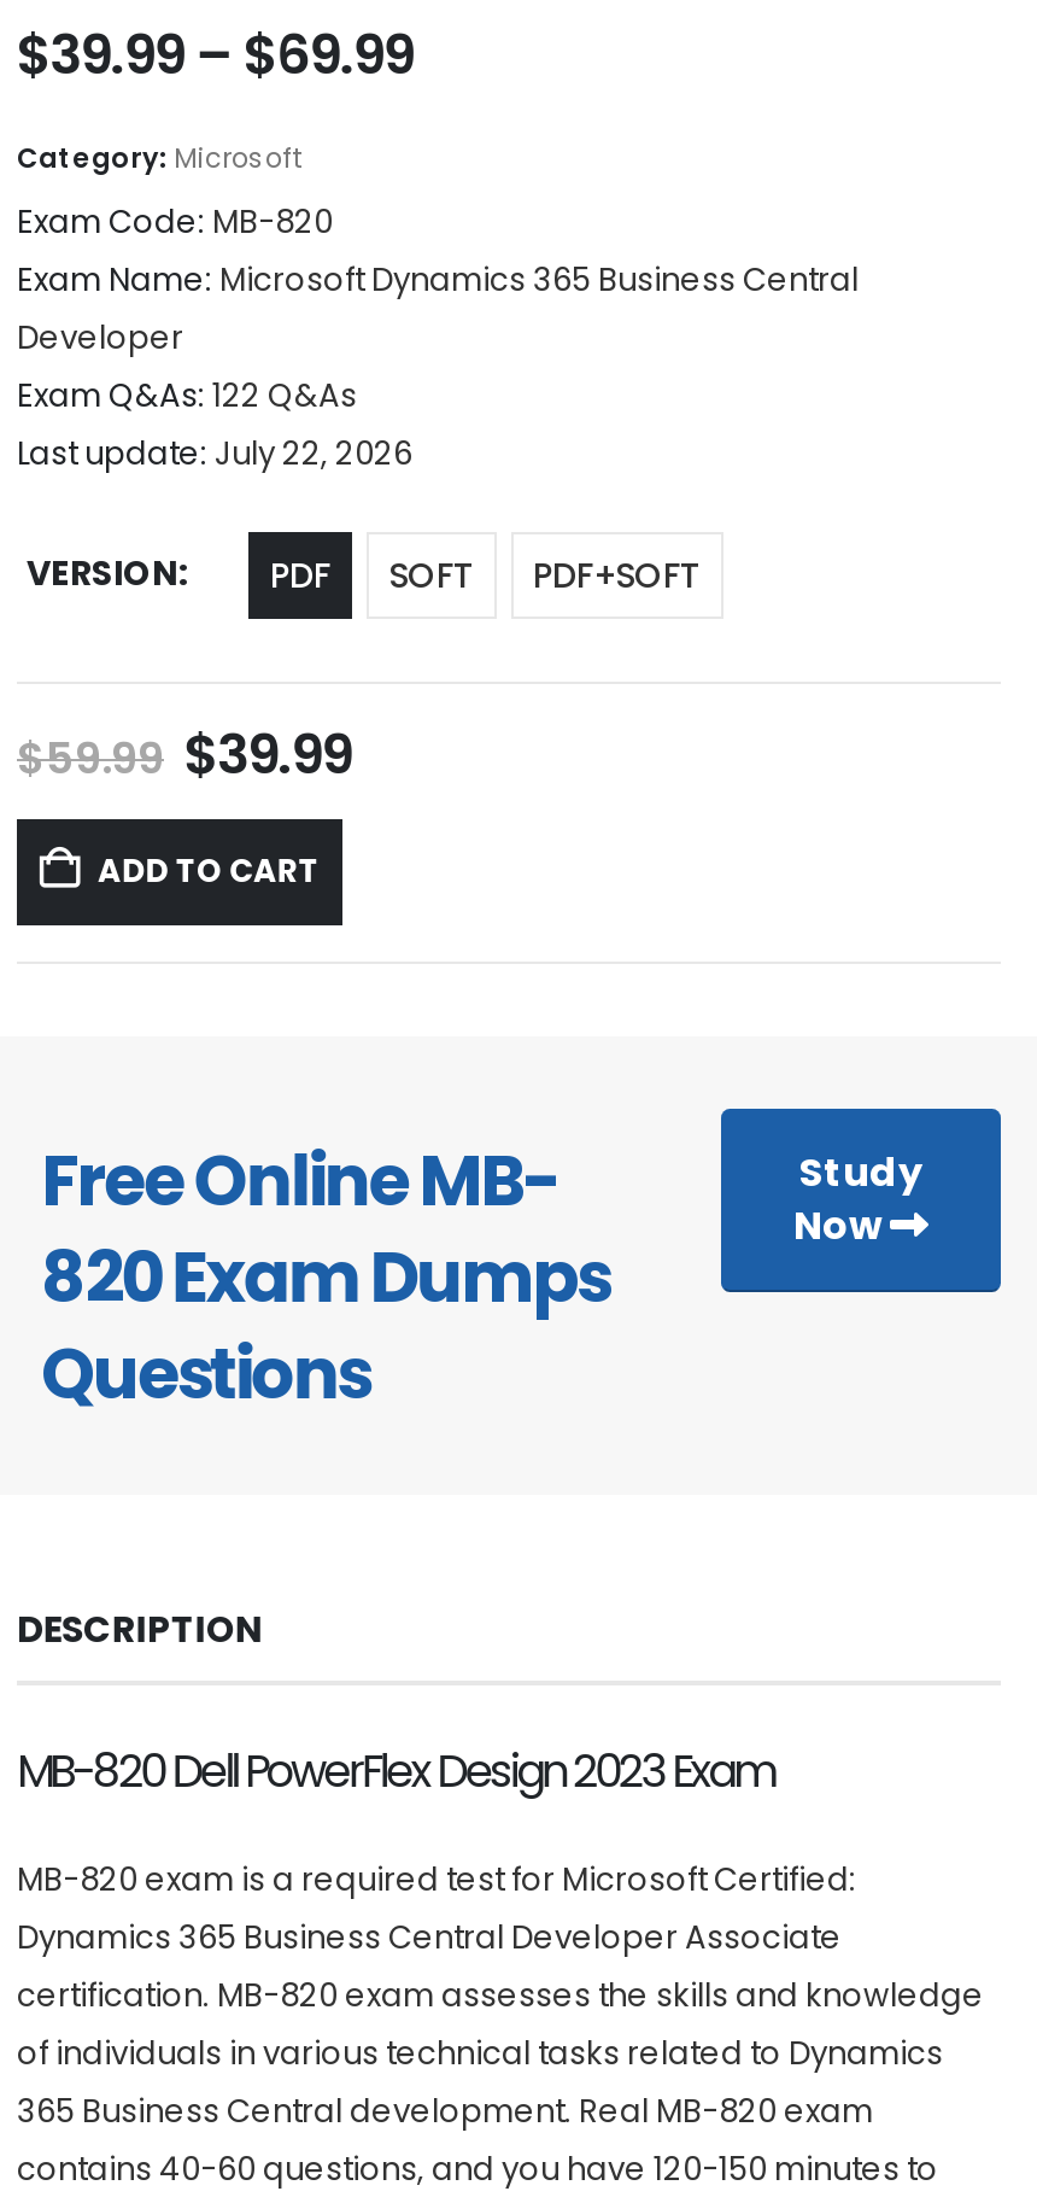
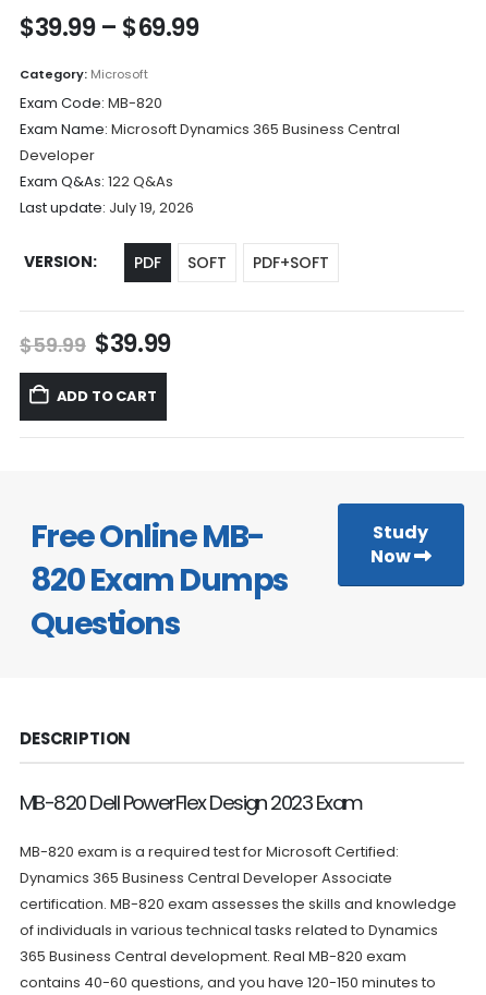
[17,431,412,477] Last update: July 22, 2026 -> [20,197,194,218] Last update: July 19, 2026

